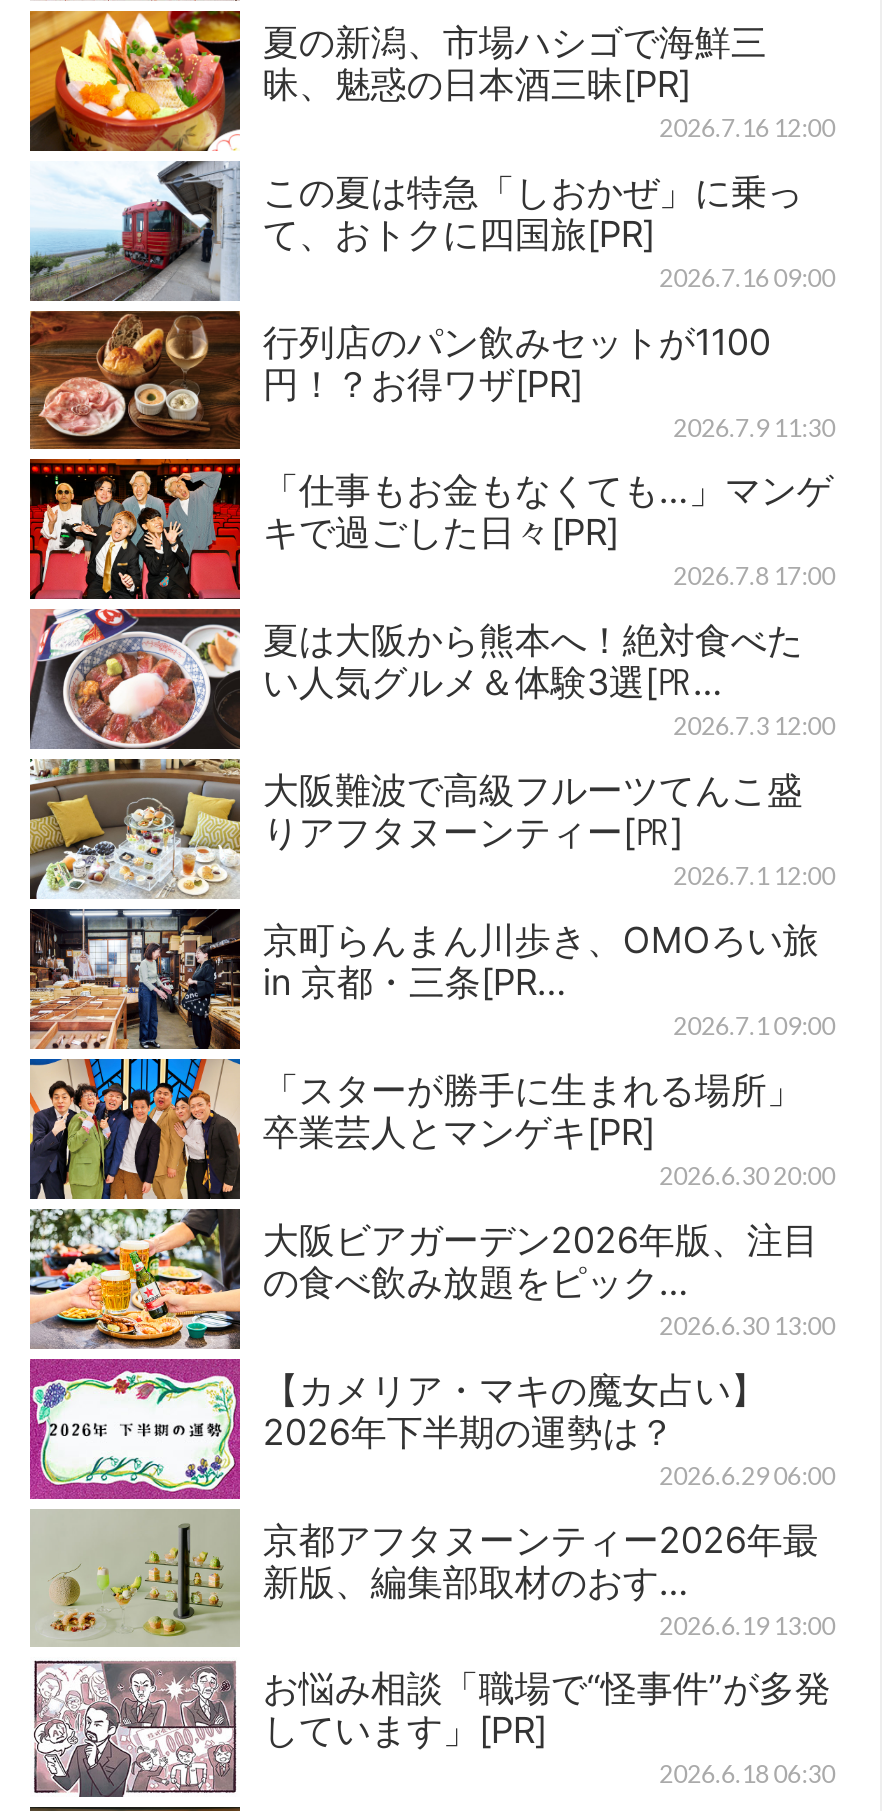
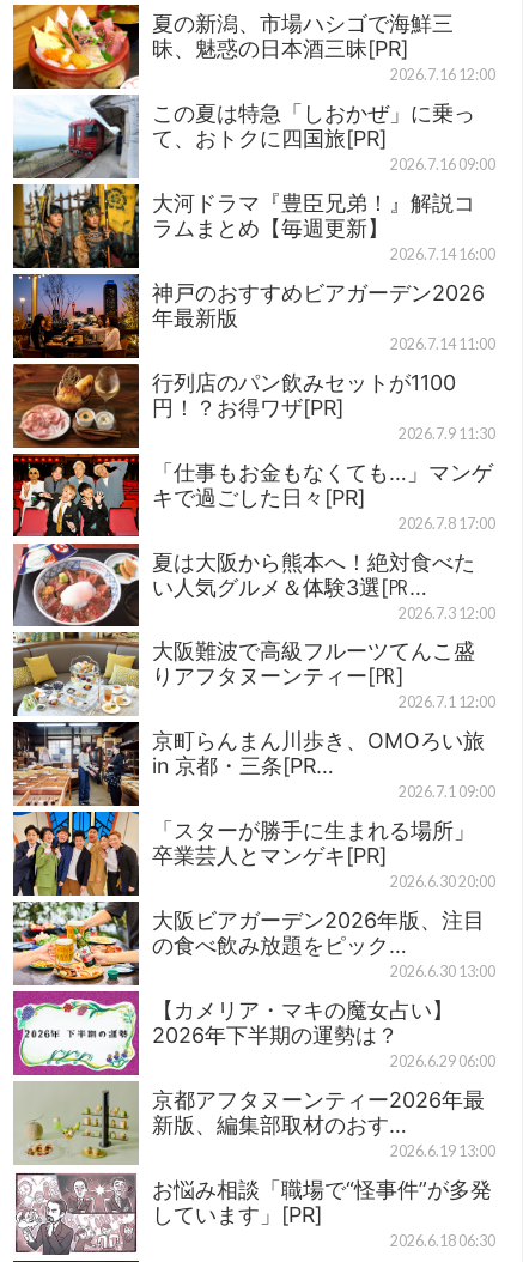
none -> [12,183,495,364] [image] | 大河ドラマ『豊臣兄弟！』解説コ | ラムまとめ【毎週更新】 | 2026.7.14 16:00 | 神戸のおすすめビアガーデン2026 | 年最新版 | 2026.7.14 11:00

